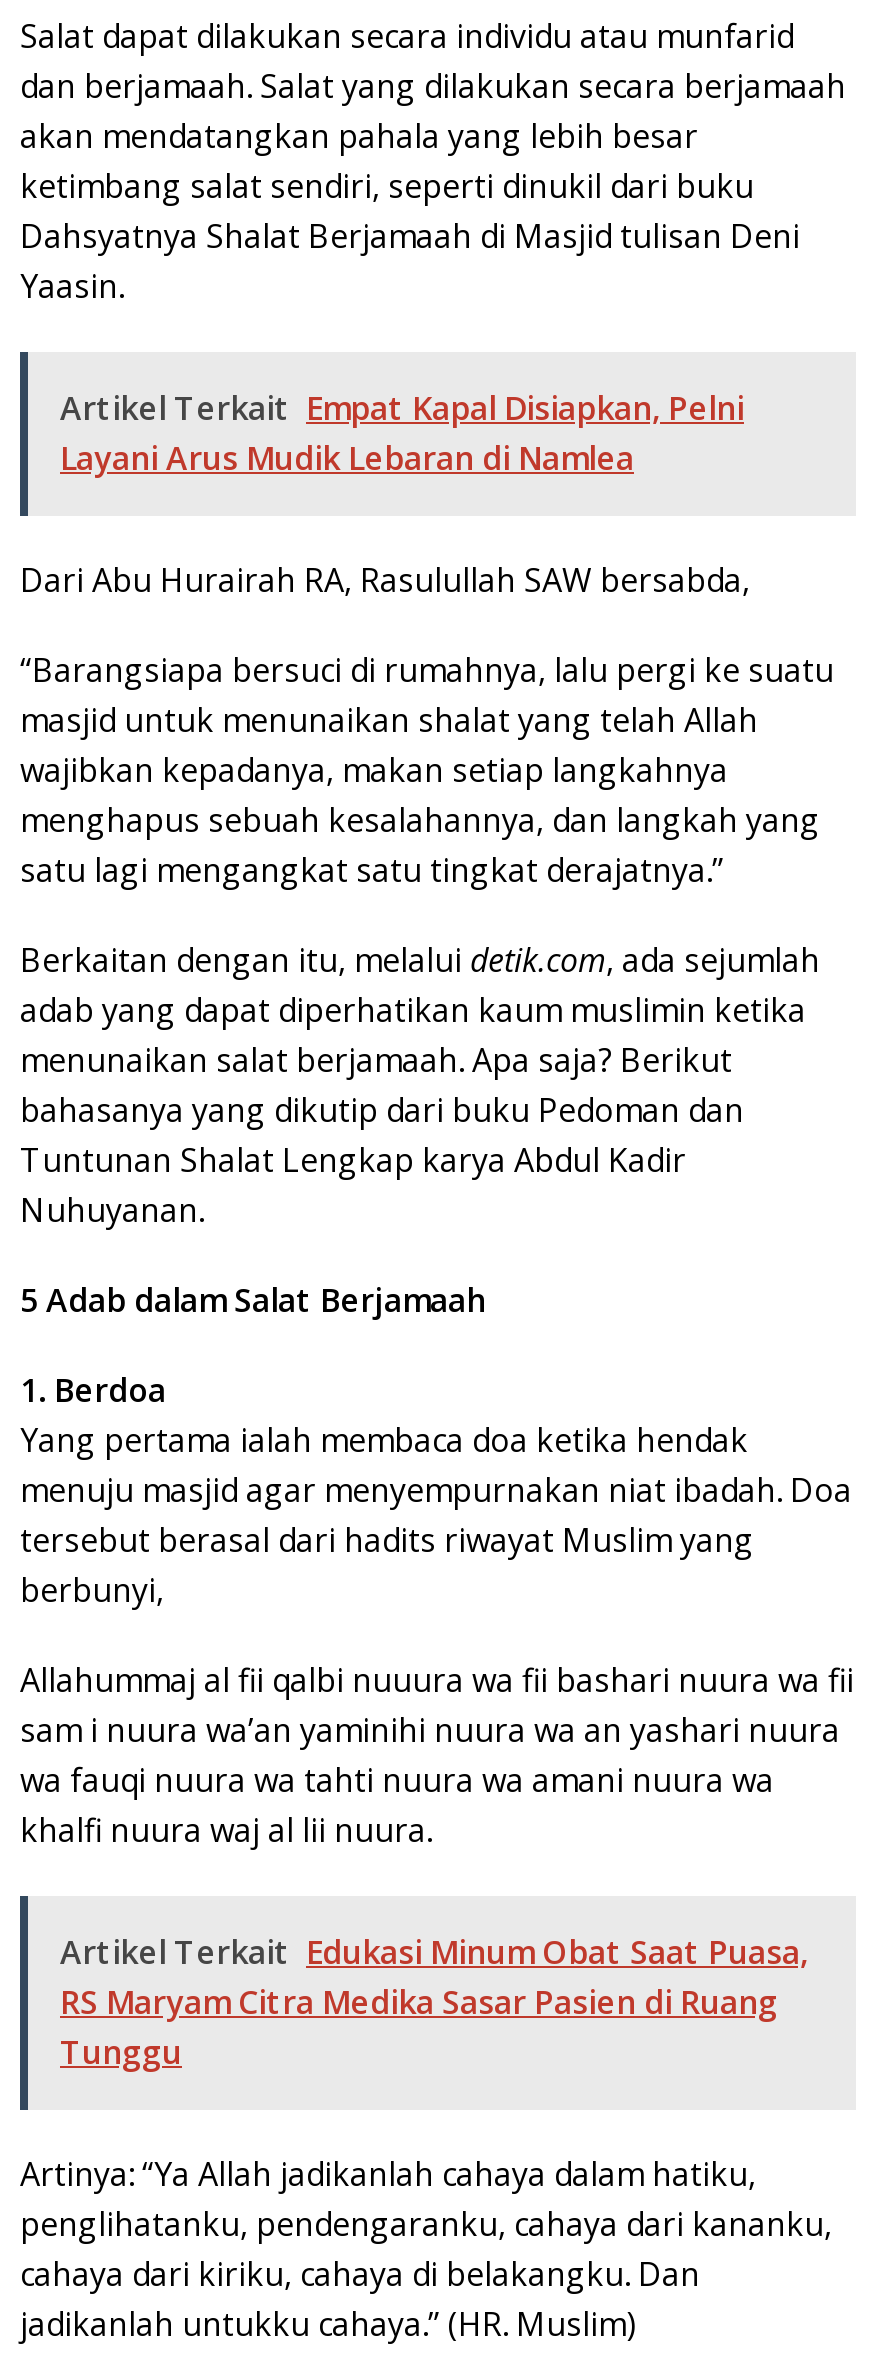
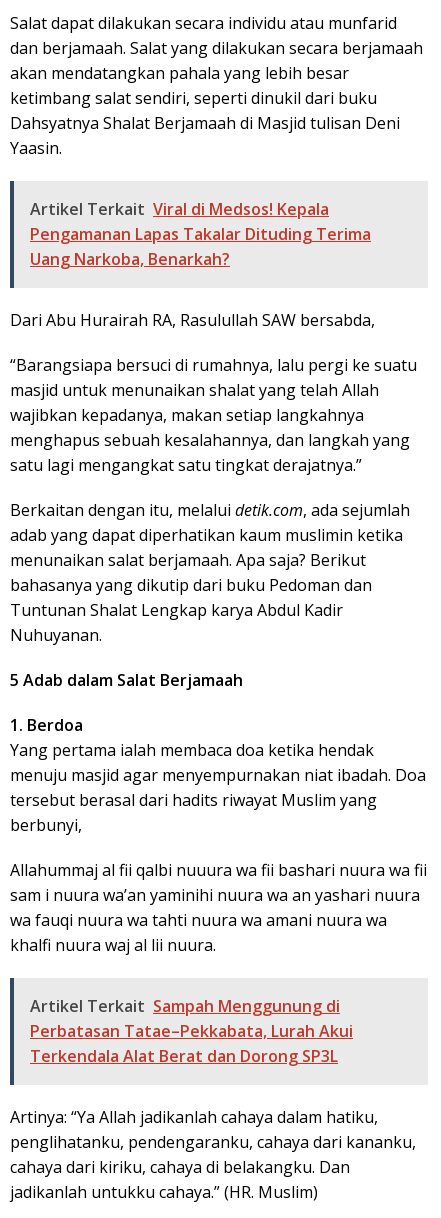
[60,385,744,479] Artikel Terkait Empat Kapal Disiapkan, Pelni | Layani Arus Mudik Lebaran di Namlea -> [30,198,371,270] Artikel Terkait Viral di Medsos! Kepala | Pengamanan Lapas Takalar Dituding Terima | Uang Narkoba, Benarkah?
[60,1929,808,2073] Artikel Terkait Edukasi Minum Obat Saat Puasa, | RS Maryam Citra Medika Sasar Pasien di Ruang | Tunggu -> [30,995,353,1067] Artikel Terkait Sampah Menggunung di | Perbatasan Tatae–Pekkabata, Lurah Akui | Terkendala Alat Berat dan Dorong SP3L

